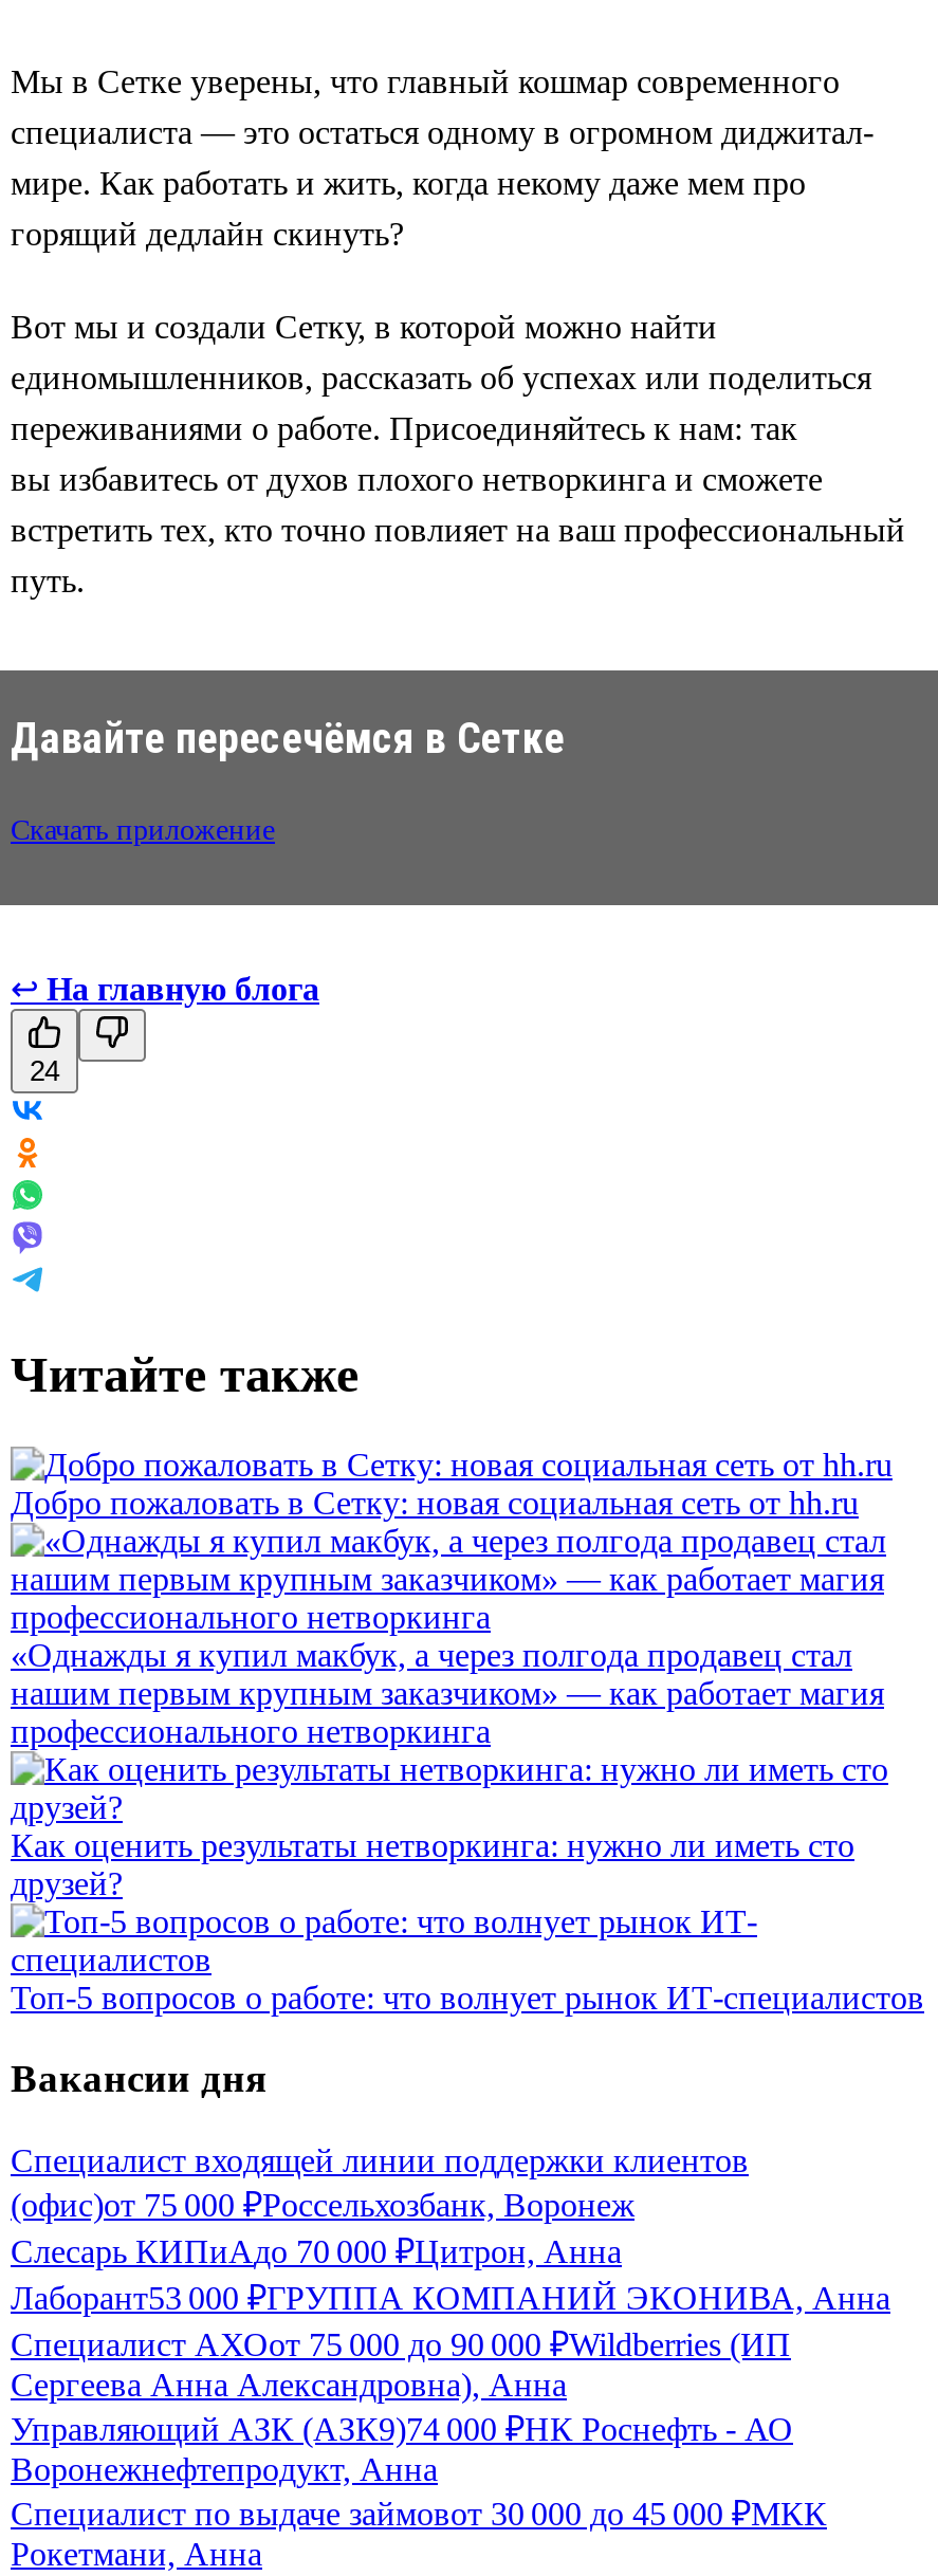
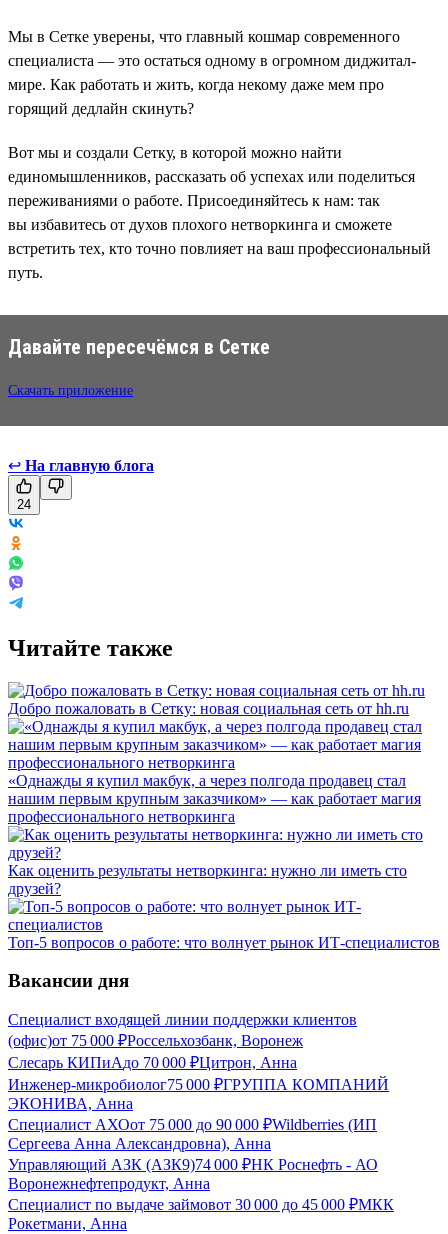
[11,2280,890,2316] Лаборант53 000 ₽ГРУППА КОМПАНИЙ ЭКОНИВА, Анна -> [8,1076,389,1112] Инженер-микробиолог75 000 ₽ГРУППА КОМПАНИЙ | ЭКОНИВА, Анна

